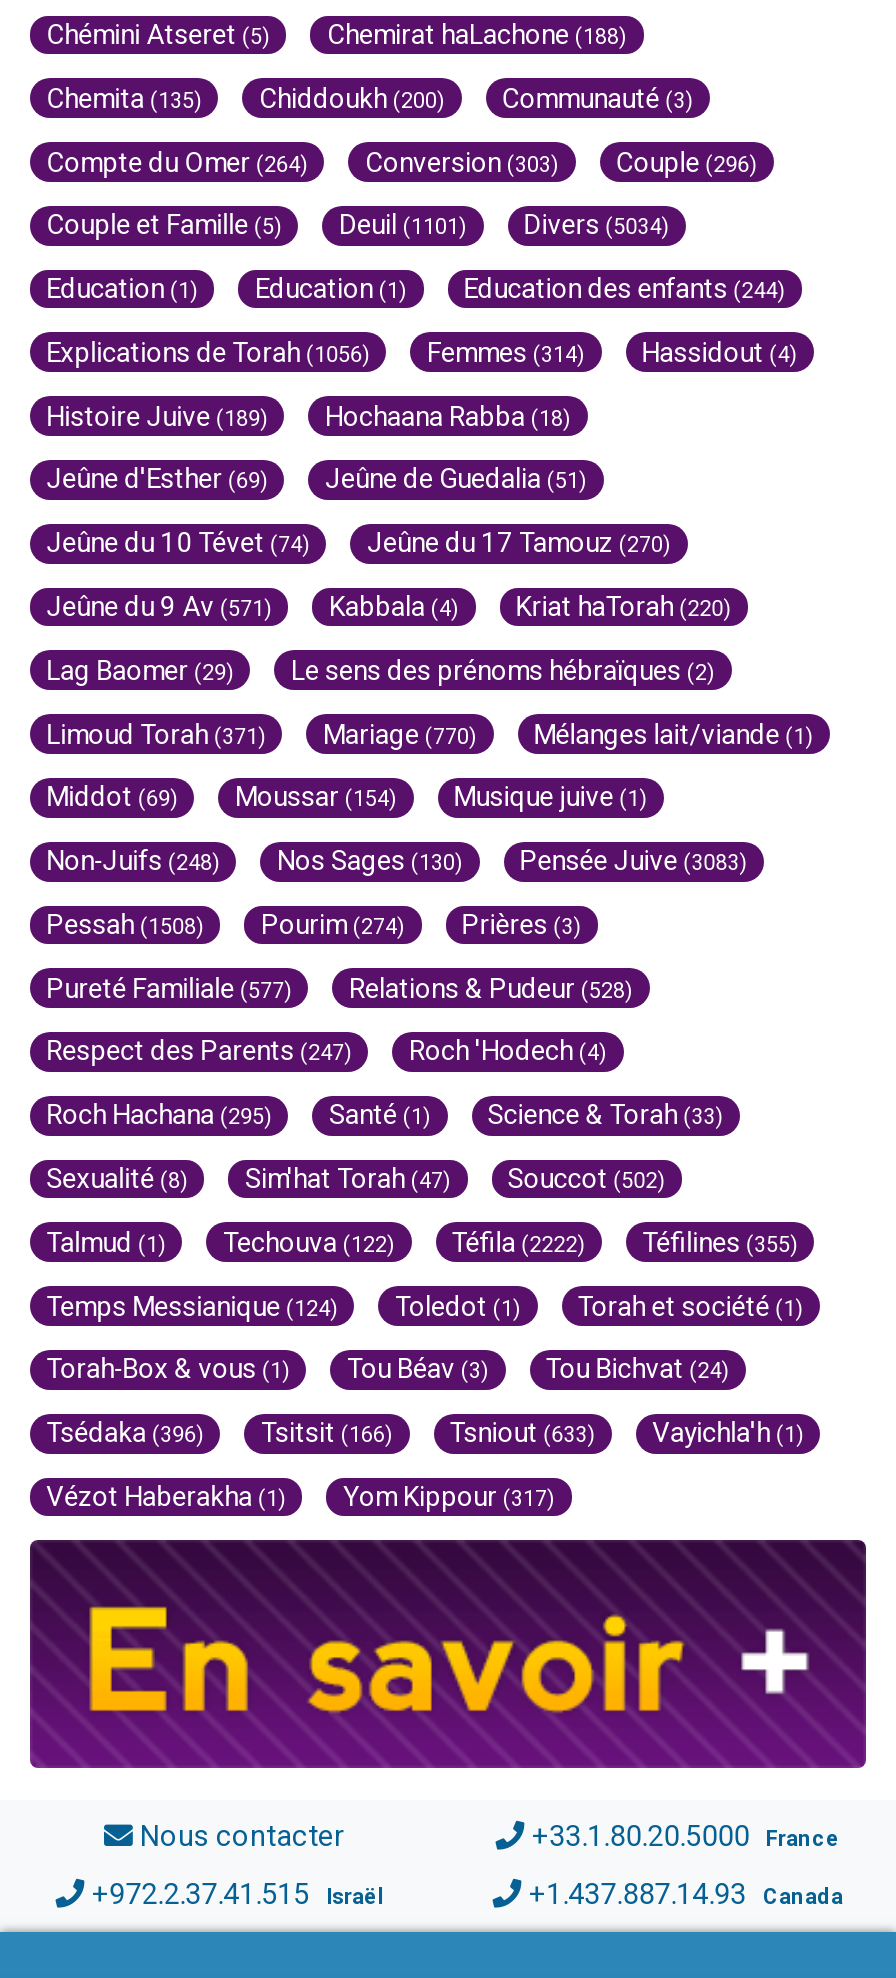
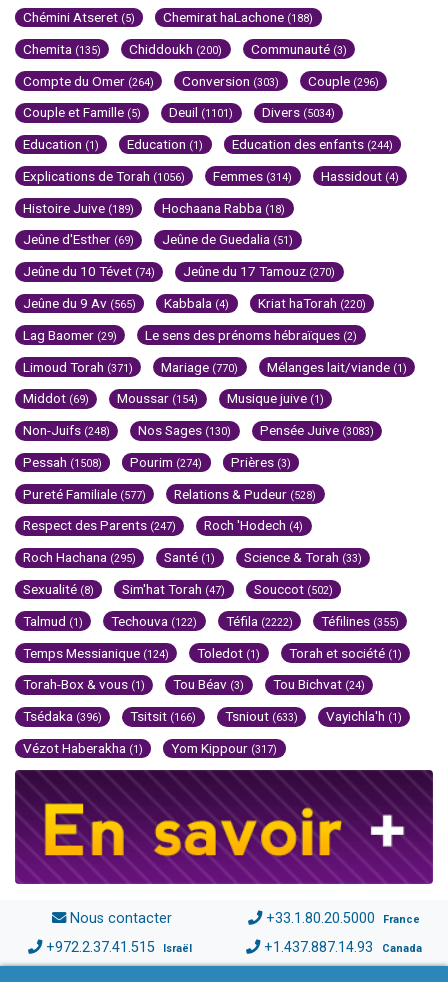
[46,590,732,622] Jeûne du 9 Av (571) Kabbala (4) Kriat haTorah (220) -> [23,295,366,311] Jeûne du 9 Av (565) Kabbala (4) Kriat haTorah (220)

